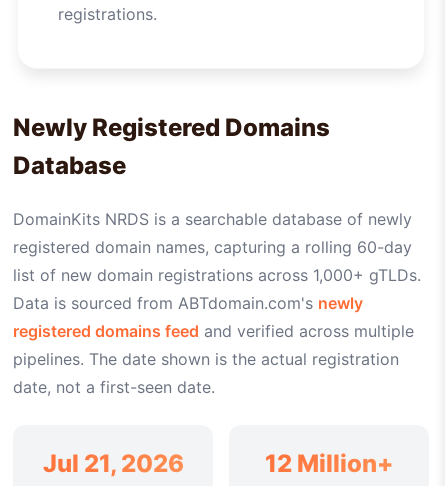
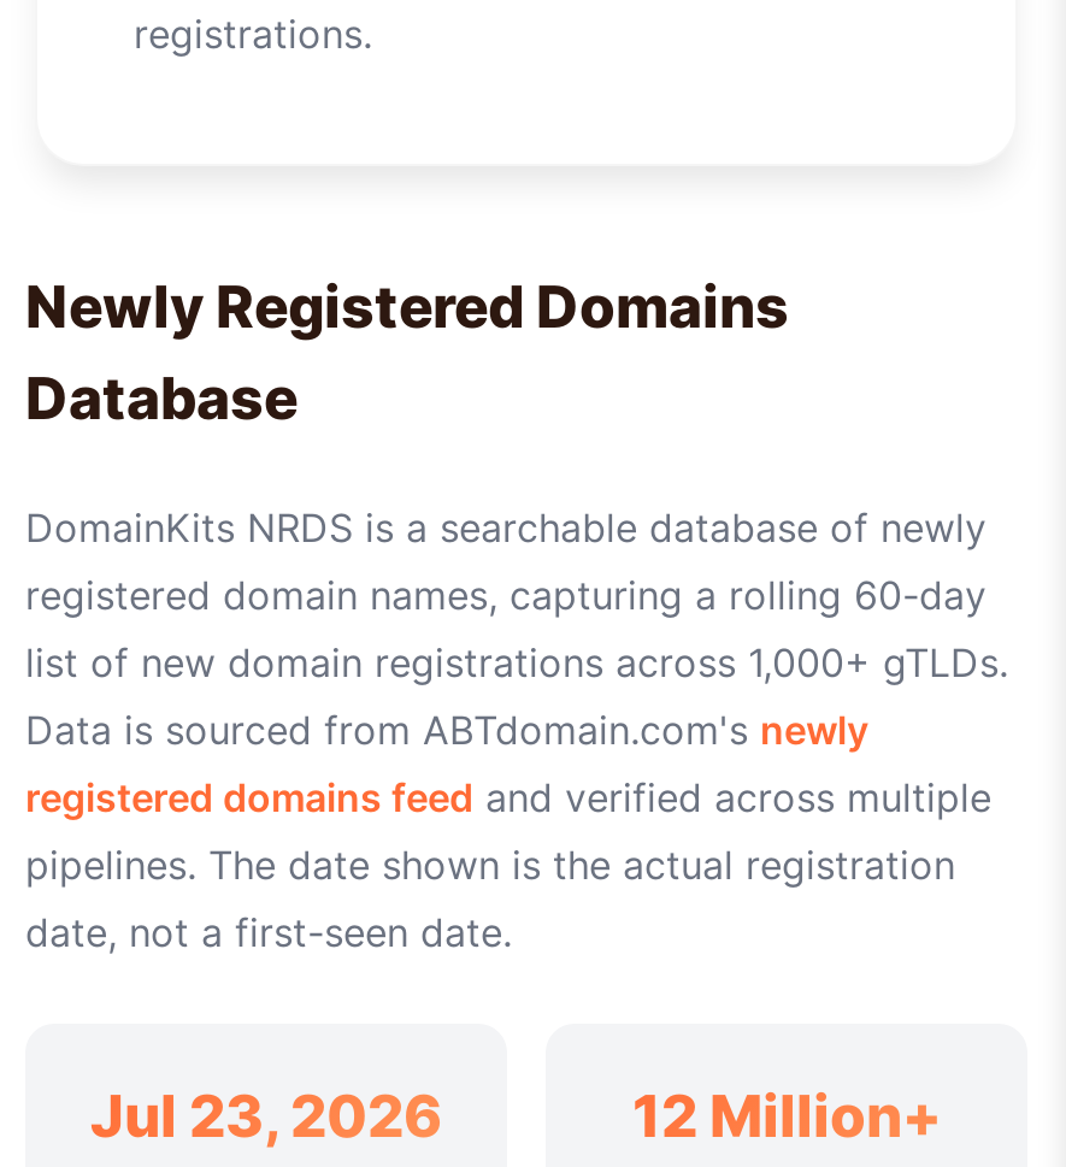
[42,449,183,478] Jul 21, 2026 -> [90,1081,442,1151] Jul 23, 2026

